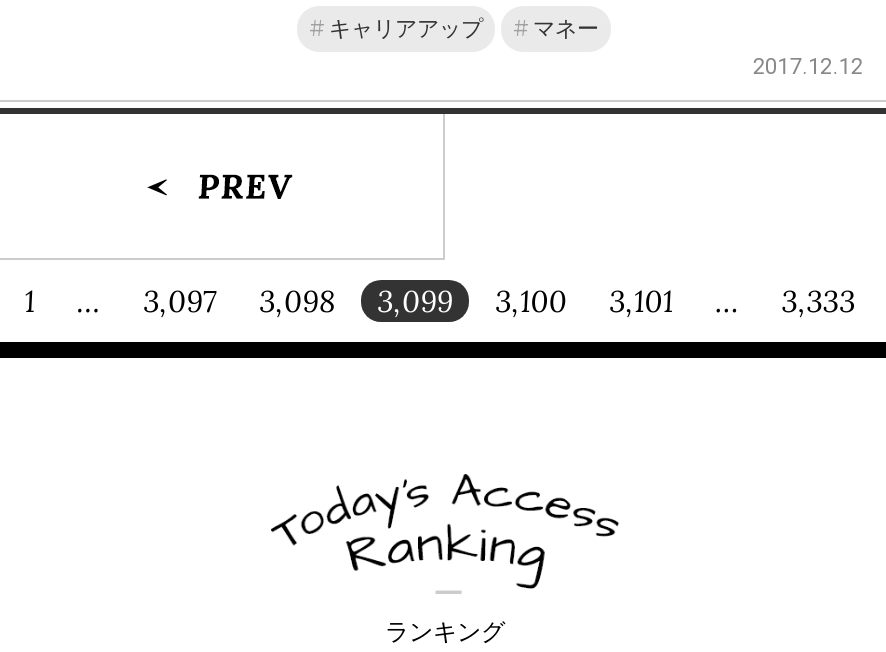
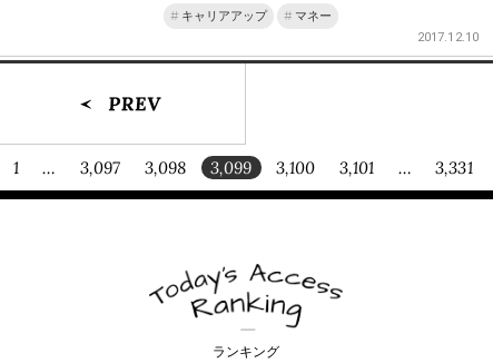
[753,54,863,80] 2017.12.12 -> [417,30,479,45] 2017.12.10
[782,282,856,320] 3,333 -> [435,157,473,178] 3,331

